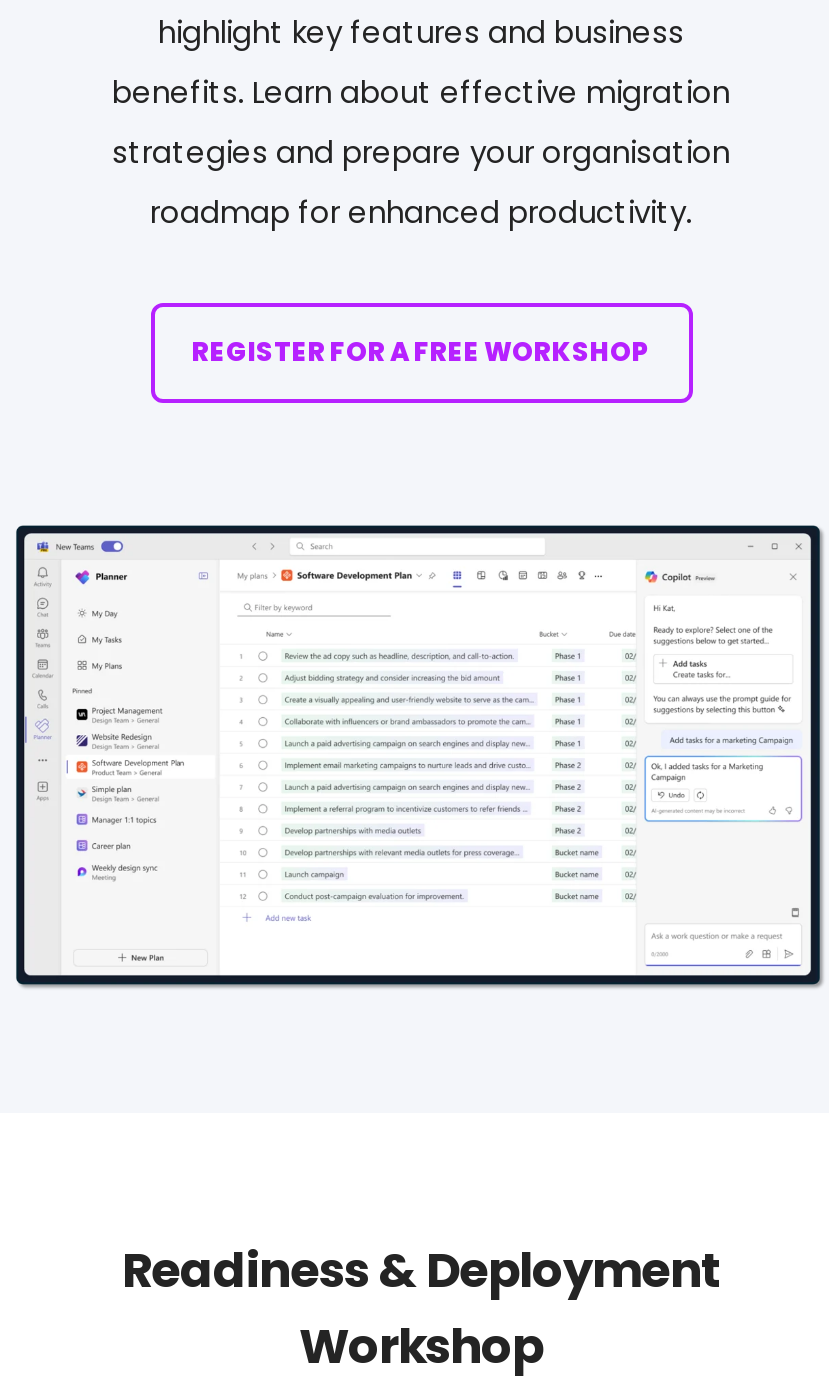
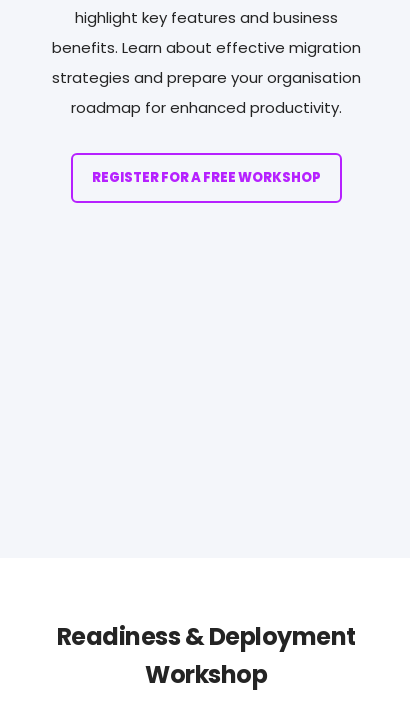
[13,523,823,989] [image] -> none

